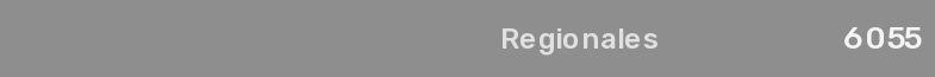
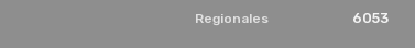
[843,20,920,55] 6055 -> [352,10,389,26] 6053

